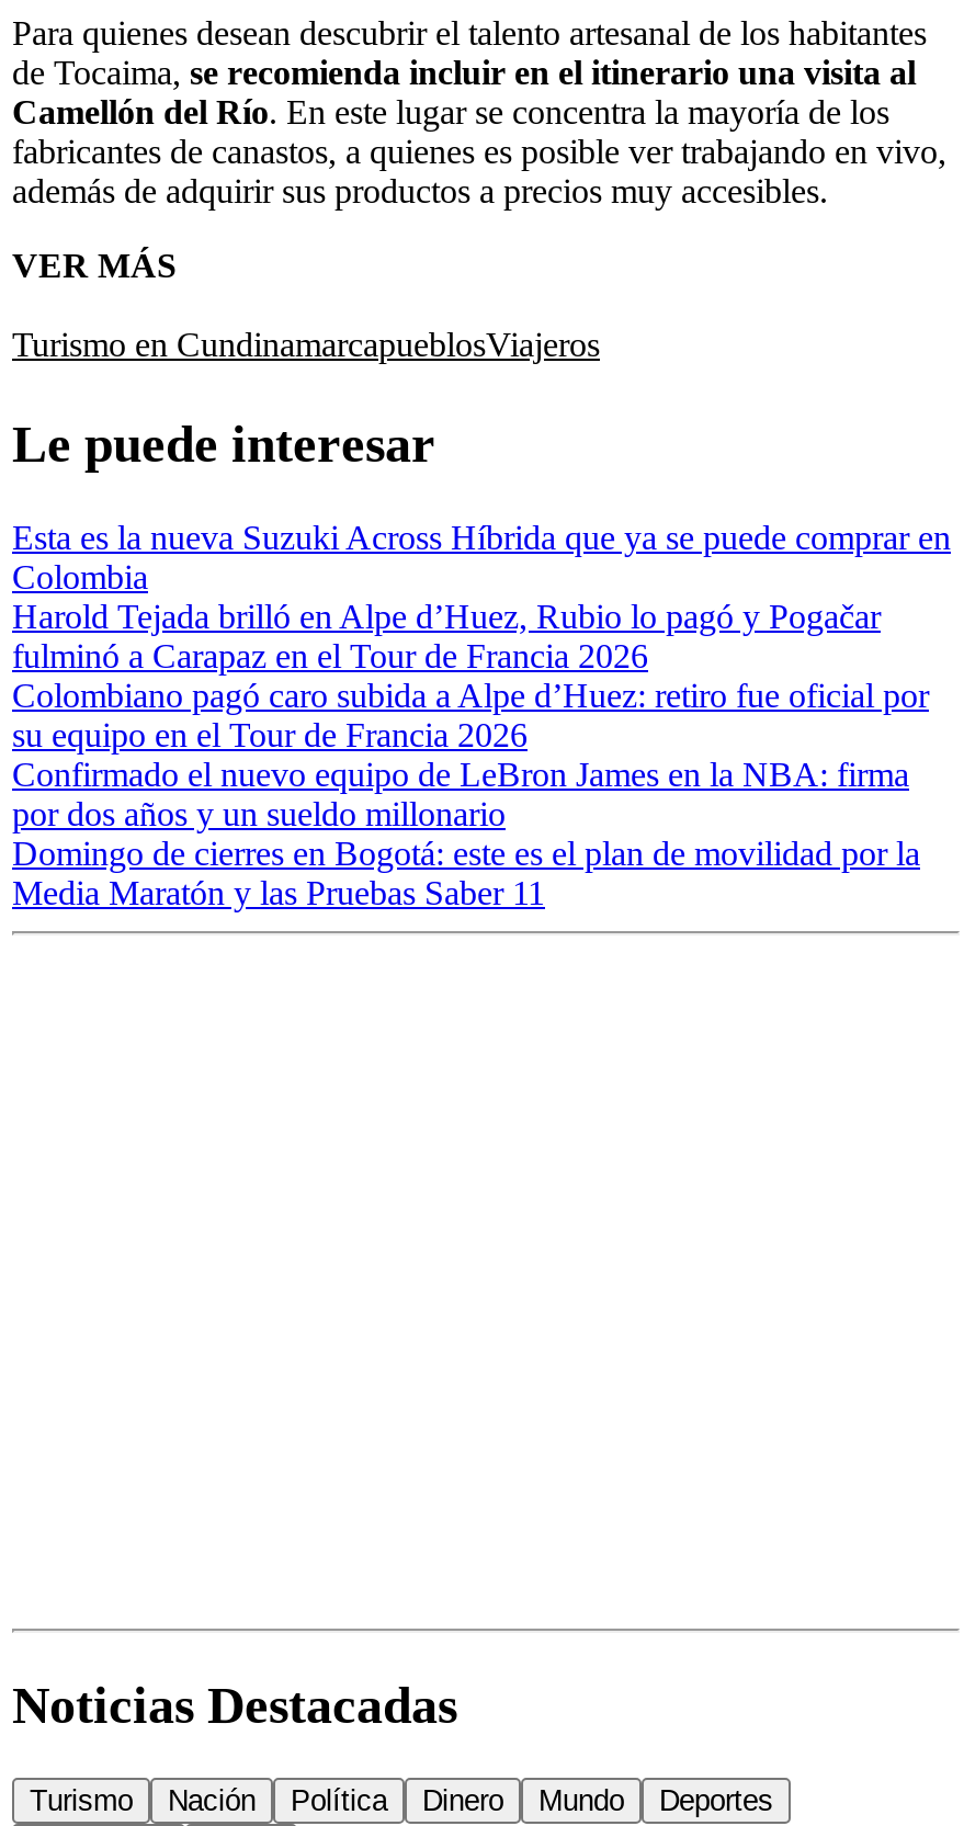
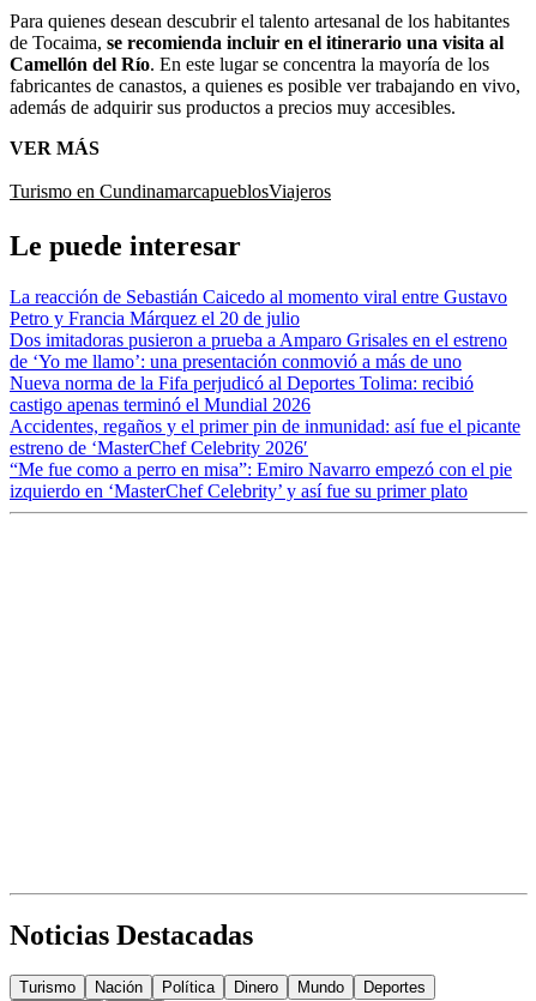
[12,518,951,911] Esta es la nueva Suzuki Across Híbrida que ya se puede comprar en | Colombia | Harold Tejada brilló en Alpe d’Huez, Rubio lo pagó y Pogačar | fulminó a Carapaz en el Tour de Francia 2026 | Colombiano pagó caro subida a Alpe d’Huez: retiro fue oficial por | su equipo en el Tour de Francia 2026 | Confirmado el nuevo equipo de LeBron James en la NBA: firma | por dos años y un sueldo millonario | Domingo de cierres en Bogotá: este es el plan de movilidad por la | Media Maratón y las Pruebas Saber 11 -> [10,286,520,501] La reacción de Sebastián Caicedo al momento viral entre Gustavo | Petro y Francia Márquez el 20 de julio | Dos imitadoras pusieron a prueba a Amparo Grisales en el estreno | de ‘Yo me llamo’: una presentación conmovió a más de uno | Nueva norma de la Fifa perjudicó al Deportes Tolima: recibió | castigo apenas terminó el Mundial 2026 | Accidentes, regaños y el primer pin de inmunidad: así fue el picante | estreno de ‘MasterChef Celebrity 2026′ | “Me fue como a perro en misa”: Emiro Navarro empezó con el pie | izquierdo en ‘MasterChef Celebrity’ y así fue su primer plato

